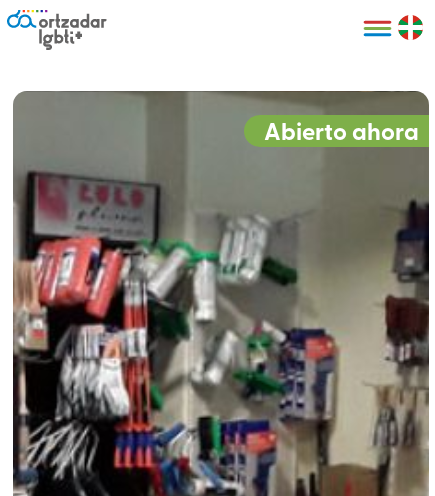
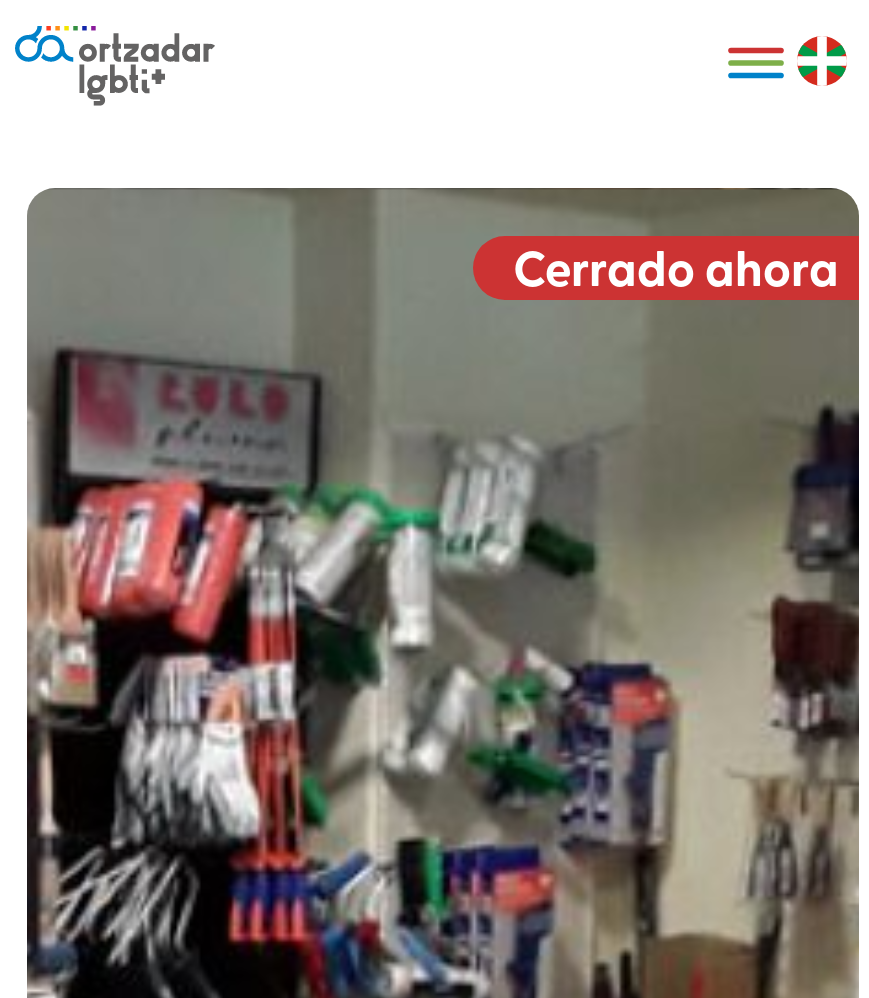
[264,113,419,148] Abierto ahora -> [513,232,839,302] Cerrado ahora

